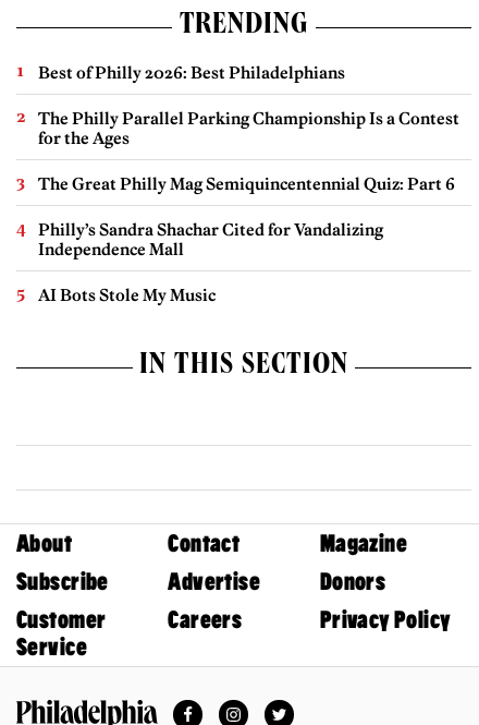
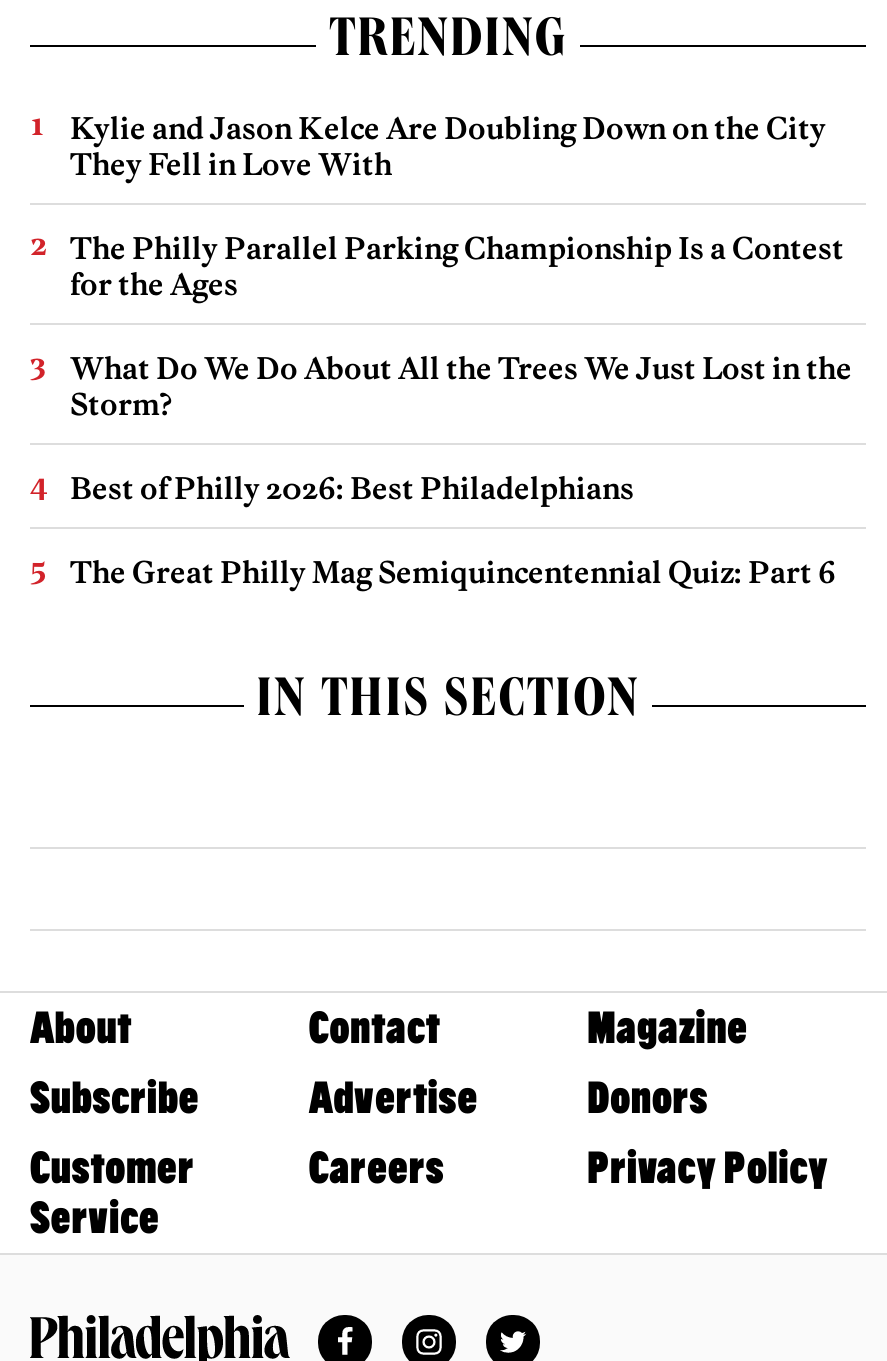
none -> [70,108,826,182] Kylie and Jason Kelce Are Doubling Down on the City | They Fell in Love With
moved [38,62,345,82] -> [70,468,634,506]: Best of Philly 2026: Best Philadelphians
none -> [70,348,852,422] What Do We Do About All the Trees We Just Lost in the | Storm?
moved [38,173,455,194] -> [70,552,836,590]: The Great Philly Mag Semiquincentennial Quiz: Part 6
[38,219,383,305] Philly’s Sandra Shachar Cited for Vandalizing | Independence Mall | AI Bots Stole My Music -> none

